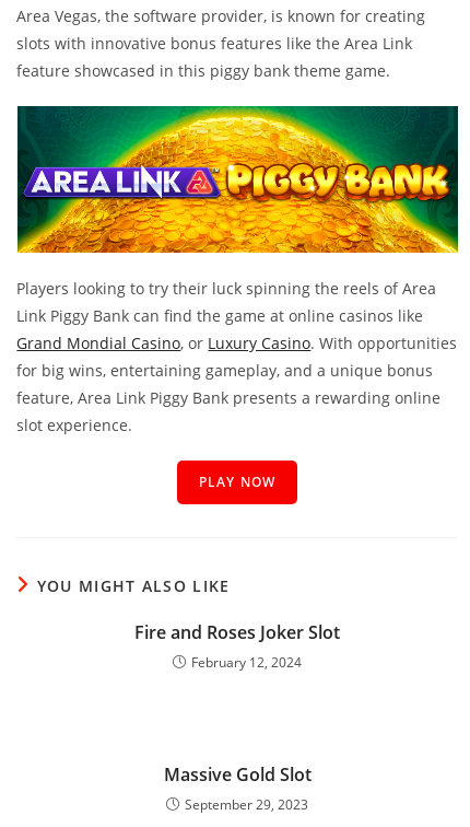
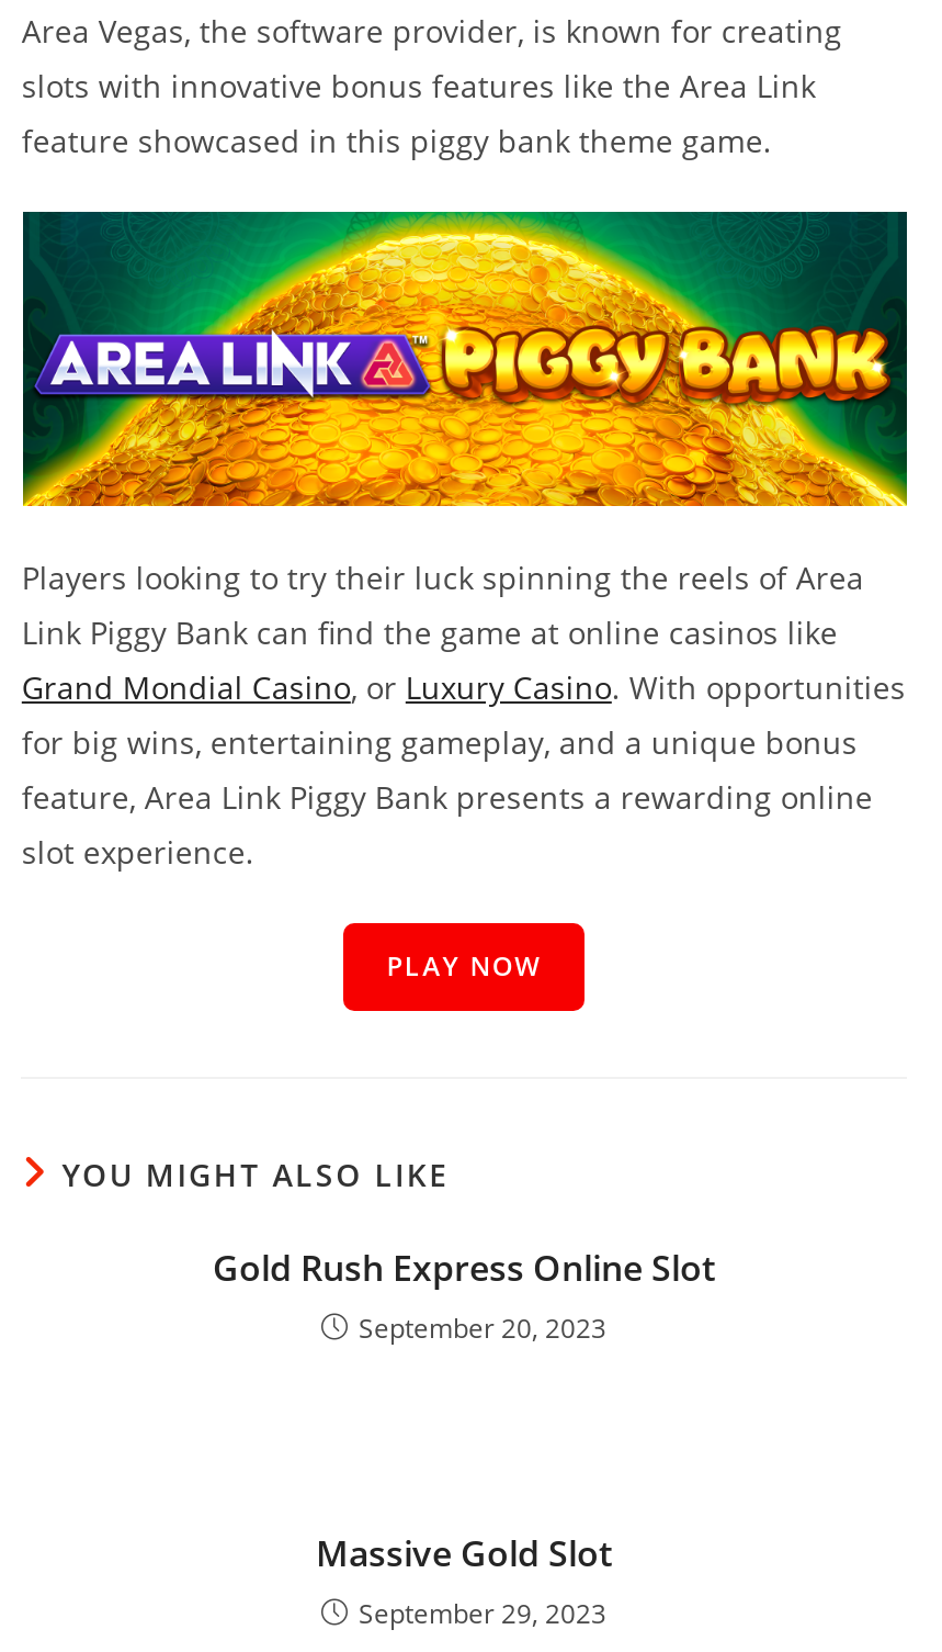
[134,620,340,671] Fire and Roses Joker Slot | February 12, 2024 -> [213,1243,715,1346] Gold Rush Express Online Slot | September 20, 2023

